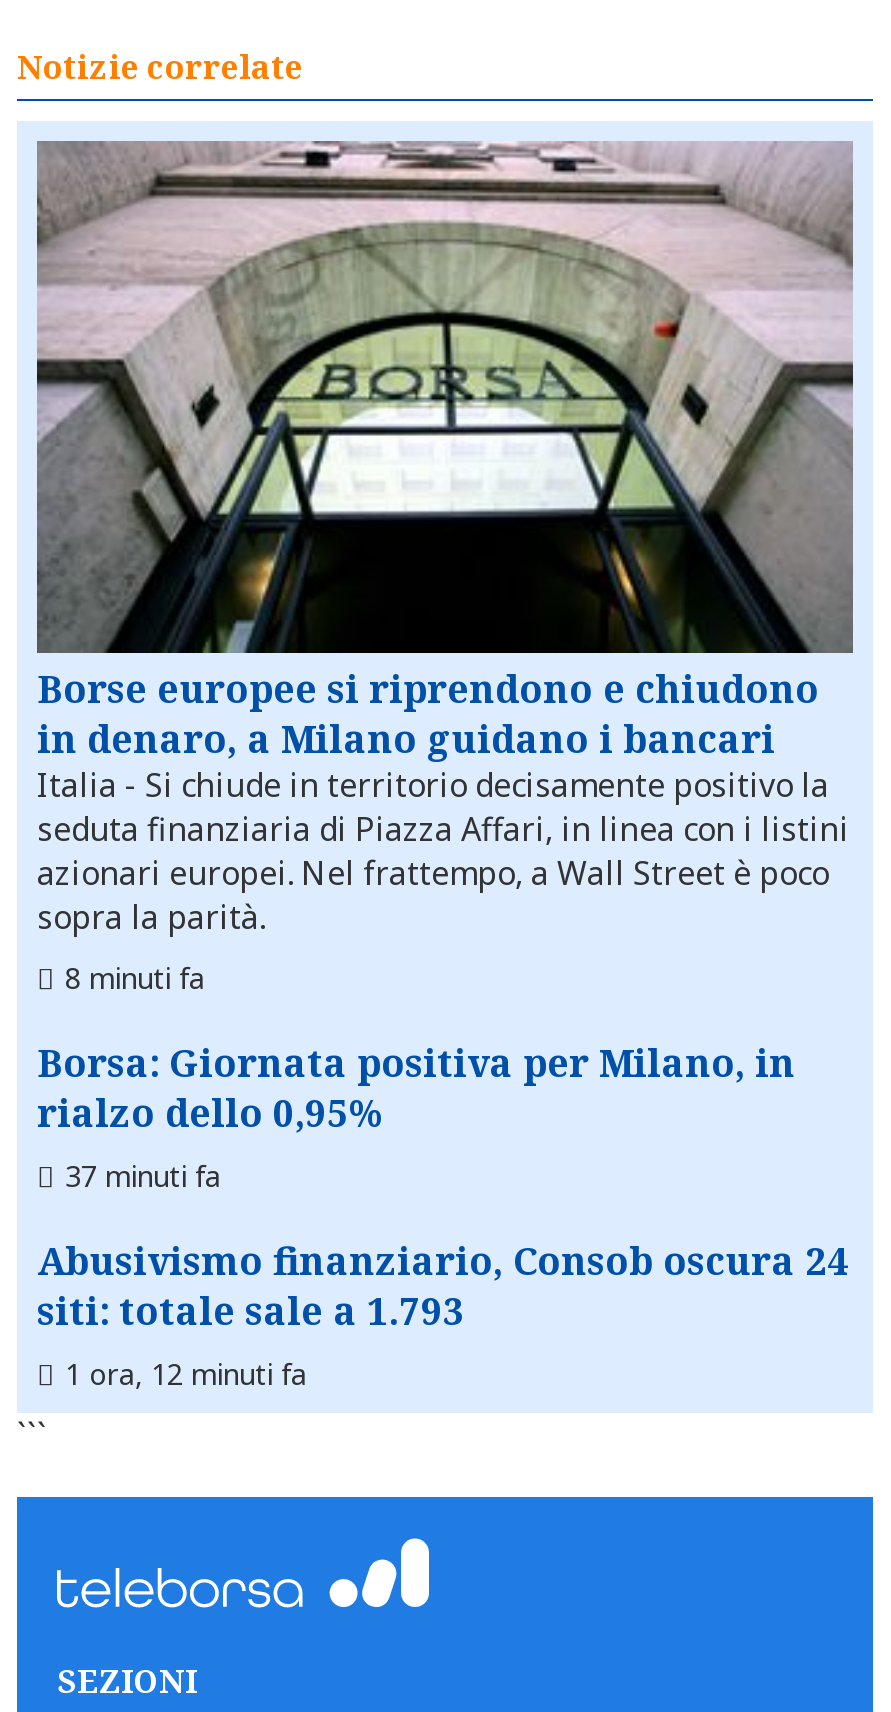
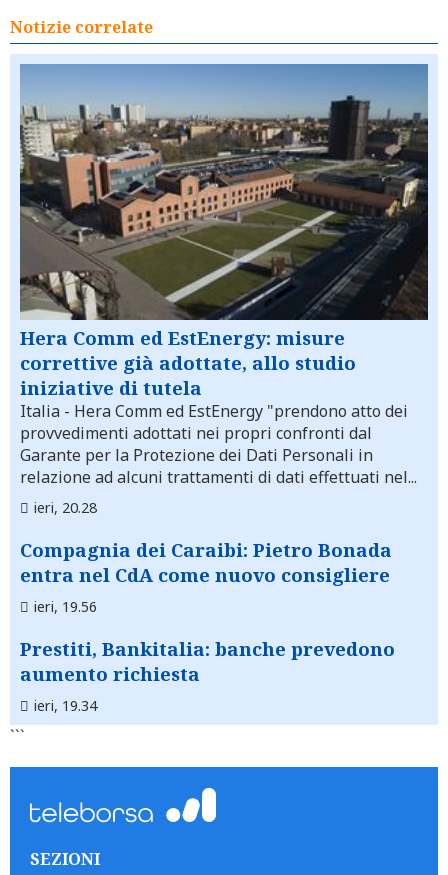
[37,141,853,938] [image] | Borse europee si riprendono e chiudono | in denaro, a Milano guidano i bancari | Italia - Si chiude in territorio decisamente positivo la | seduta finanziaria di Piazza Affari, in linea con i listini | azionari europei. Nel frattempo, a Wall Street è poco | sopra la parità. -> [20,63,429,488] [image] | Hera Comm ed EstEnergy: misure | correttive già adottate, allo studio | iniziative di tutela | Italia - Hera Comm ed EstEnergy "prendono atto dei | provvedimenti adottati nei propri confronti dal | Garante per la Protezione dei Dati Personali in | relazione ad alcuni trattamenti di dati effettuati nel...
[65,958,205,996] 8 minuti fa -> [34,498,97,517] ieri, 20.28
[37,1036,795,1194] Borsa: Giornata positiva per Milano, in | rialzo dello 0,95% | 37 minuti fa -> [20,537,392,616] Compagnia dei Caraibi: Pietro Bonada | entra nel CdA come nuovo consigliere | ieri, 19.56
[37,1234,849,1392] Abusivismo finanziario, Consob oscura 24 | siti: totale sale a 1.793 | 1 ora, 12 minuti fa -> [20,636,395,715] Prestiti, Bankitalia: banche prevedono | aumento richiesta | ieri, 19.34

